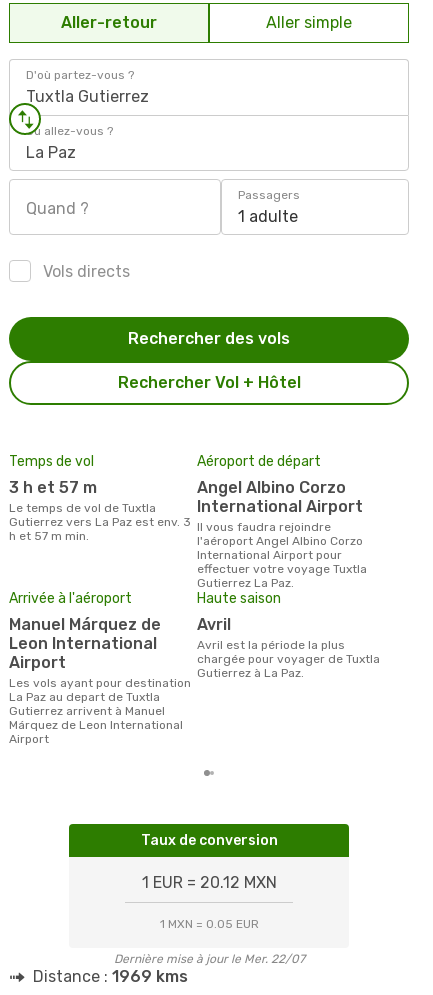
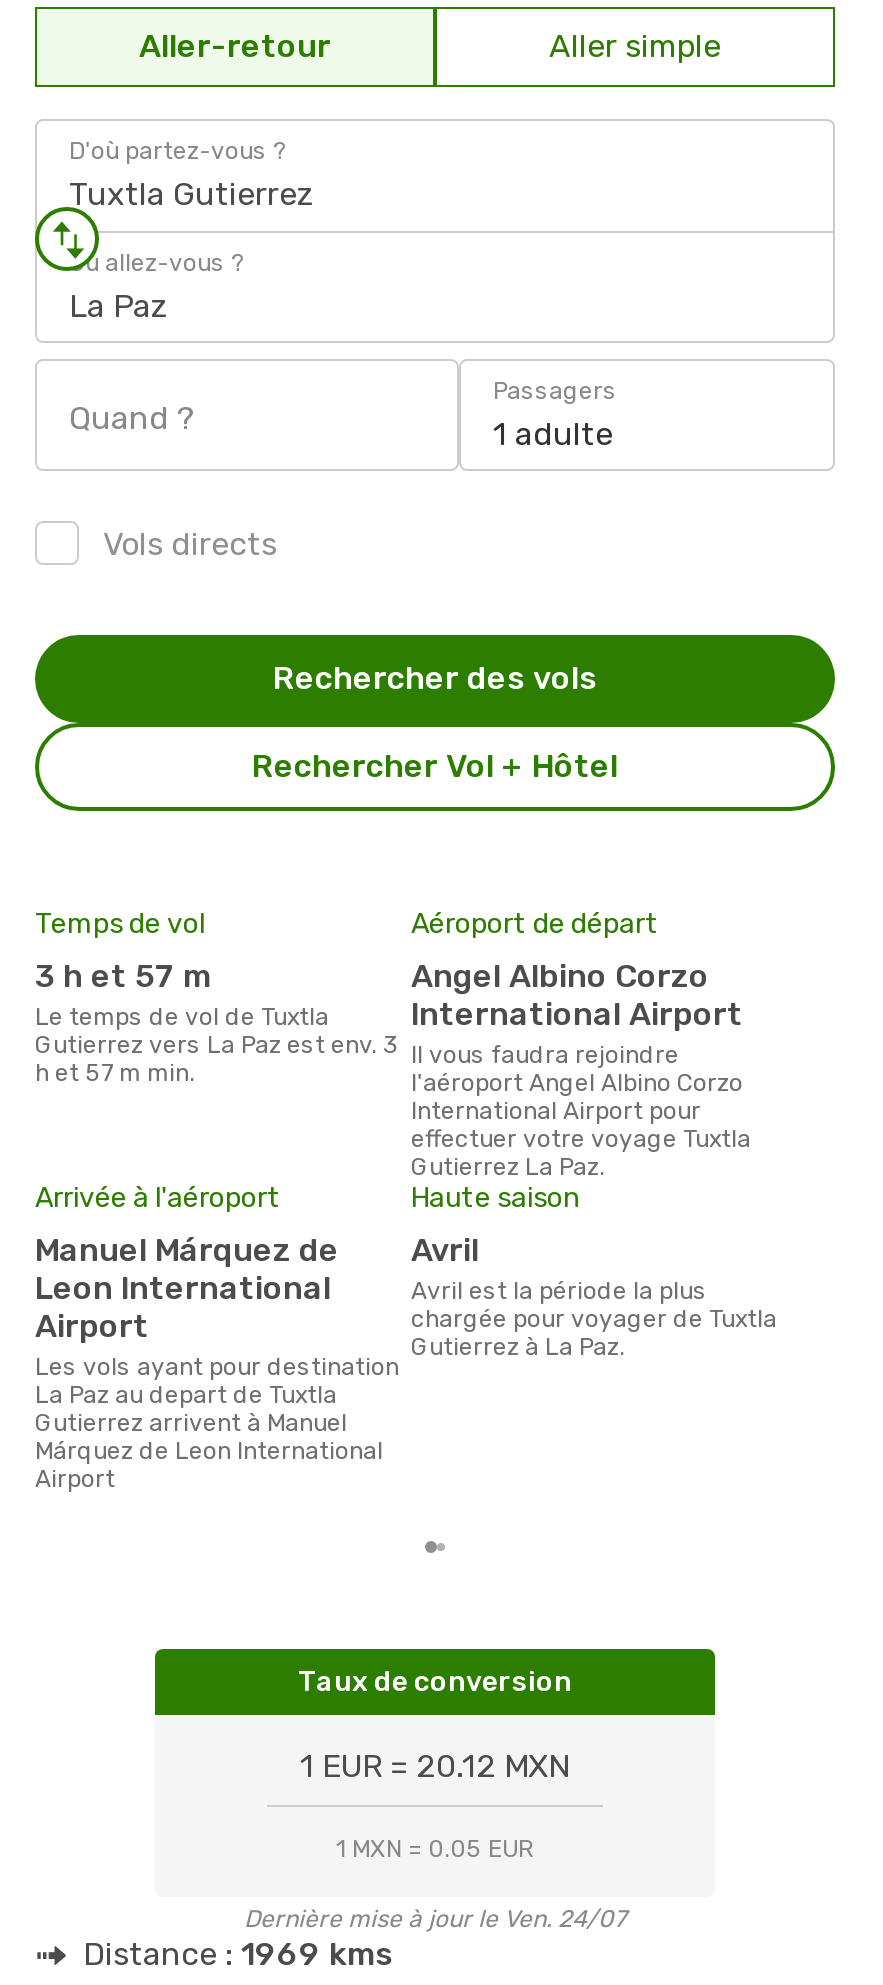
[113,952,304,966] Dernière mise à jour le Mer. 22/07 -> [244,1905,626,1933] Dernière mise à jour le Ven. 24/07

